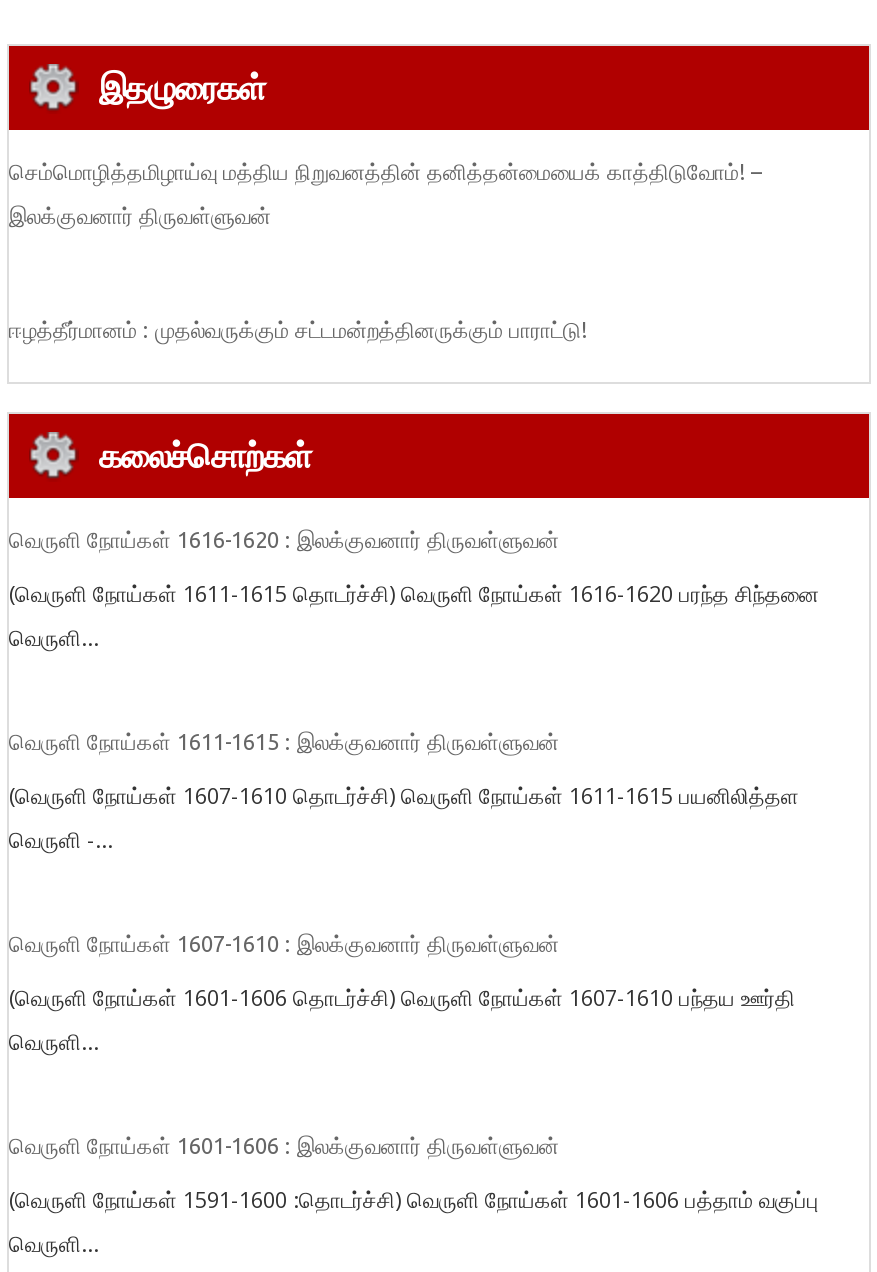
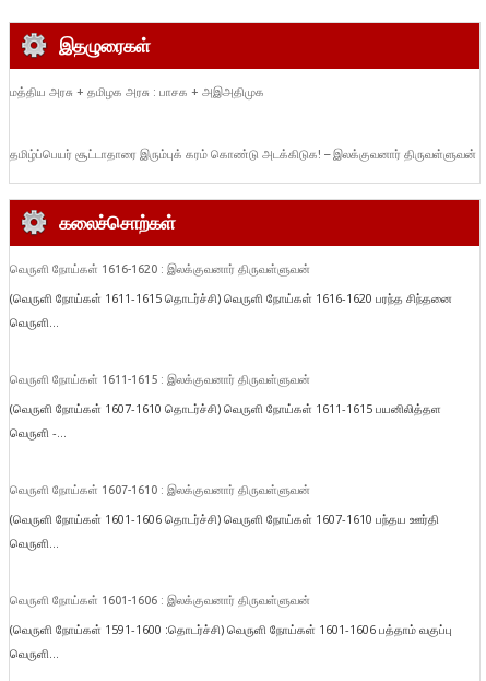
[9,160,761,228] செம்மொழித்தமிழாய்வு மத்திய நிறுவனத்தின் தனித்தன்மையைக் காத்திடுவோம்! – | இலக்குவனார் திருவள்ளுவன் -> [10,85,264,98] மத்திய அரசு + தமிழக அரசு : பாசக + அஇஅதிமுக
[9,318,587,342] ஈழத்தீர்மானம் : முதல்வருக்கும் சட்டமன்றத்தினருக்கும் பாராட்டு! -> [10,147,476,161] தமிழ்ப்பெயர் சூட்டாதாரை இரும்புக் கரம் கொண்டு அடக்கிடுக! – இலக்குவனார் திருவள்ளுவன்

